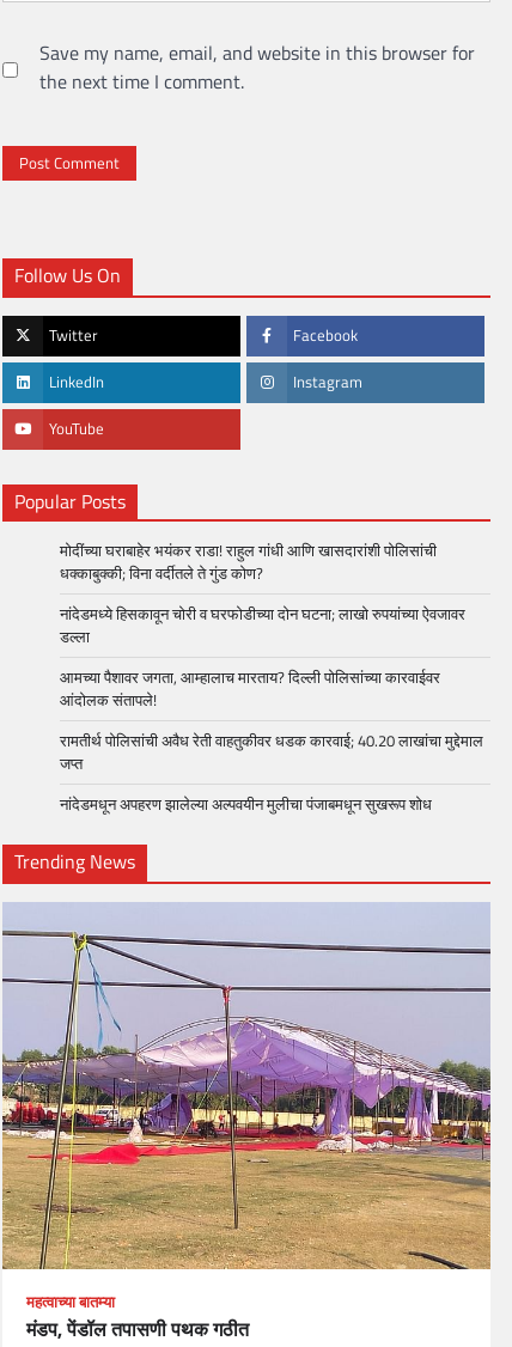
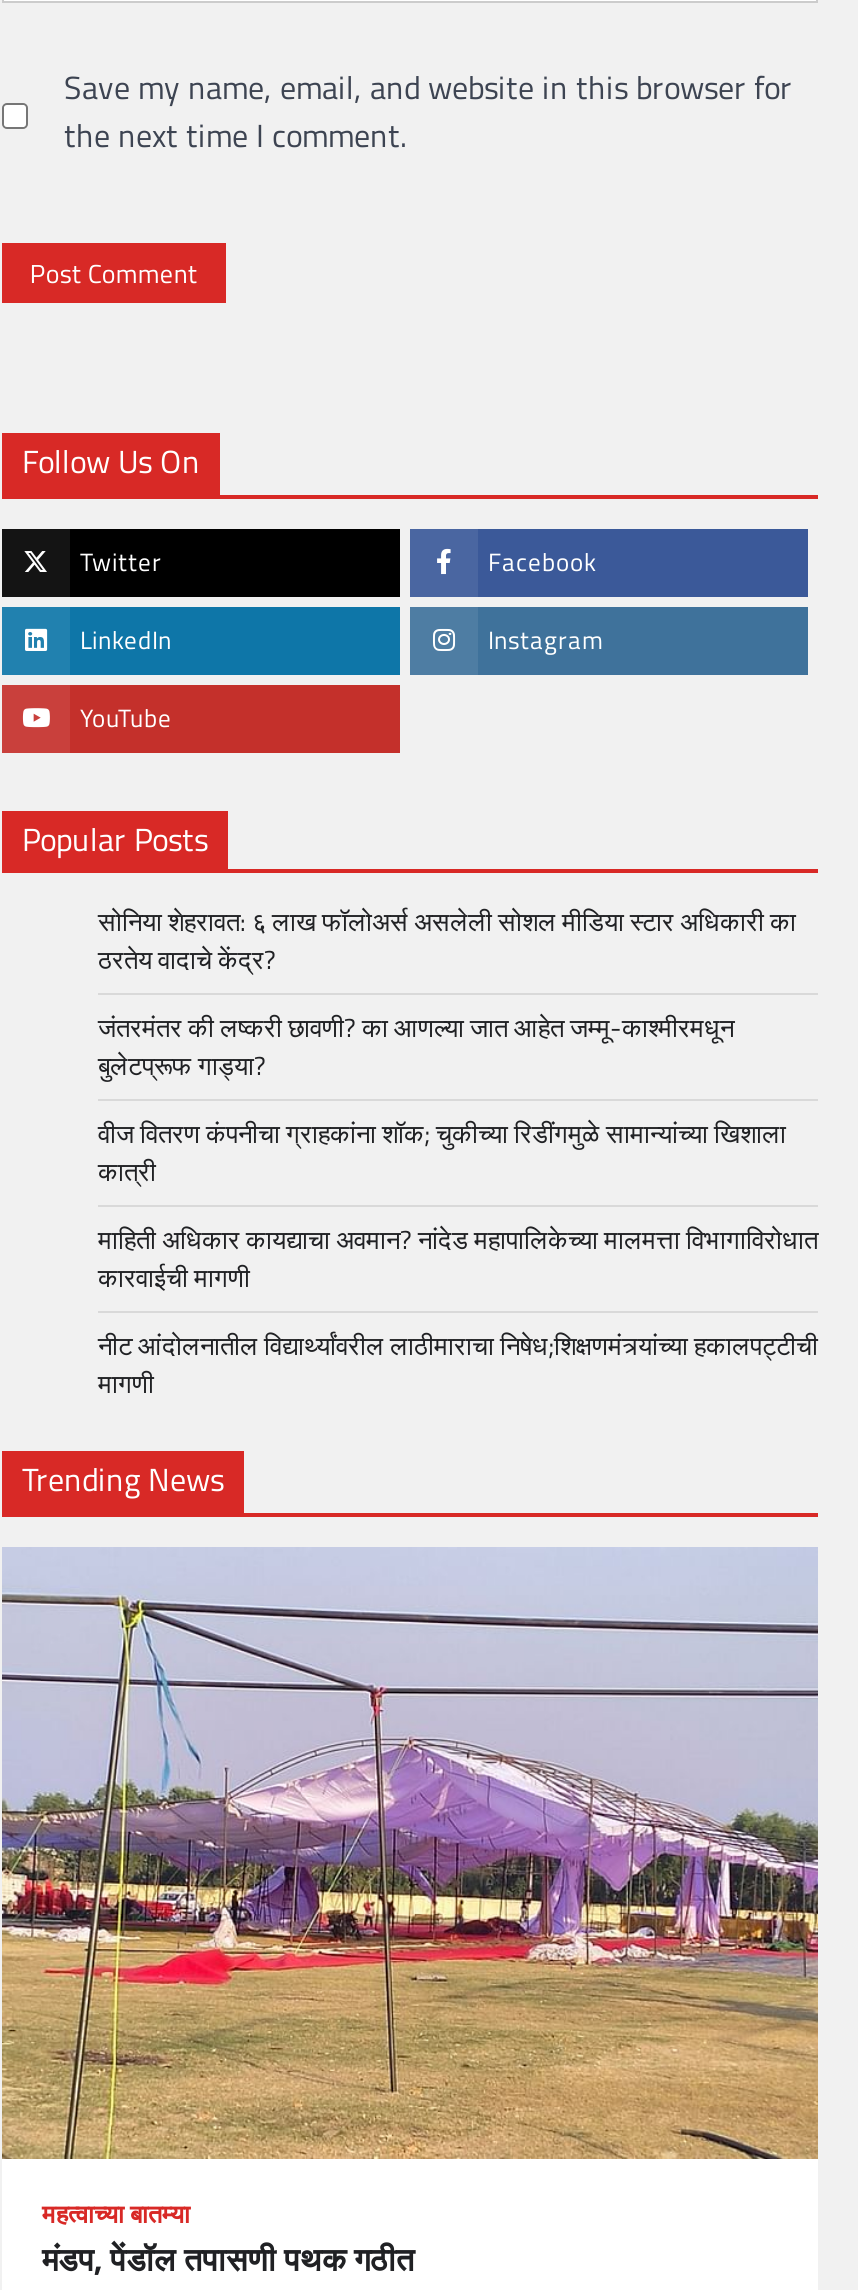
[60,538,437,585] मोदींच्या घराबाहेर भयंकर राडा! राहुल गांधी आणि खासदारांशी पोलिसांची | धक्काबुक्की; विना वर्दीतले ते गुंड कोण? -> [98,900,796,978] सोनिया शेहरावत: ६ लाख फॉलोअर्स असलेली सोशल मीडिया स्टार अधिकारी का | ठरतेय वादाचे केंद्र?
[60,602,465,648] नांदेडमध्ये हिसकावून चोरी व घरफोडीच्या दोन घटना; लाखो रुपयांच्या ऐवजावर | डल्ला -> [98,1006,734,1084] जंतरमंतर की लष्करी छावणी? का आणल्या जात आहेत जम्मू-काश्मीरमधून | बुलेटप्रूफ गाड्या?
[60,665,440,712] आमच्या पैशावर जगता, आम्हालाच मारताय? दिल्ली पोलिसांच्या कारवाईवर | आंदोलक संतापले! -> [98,1112,786,1190] वीज वितरण कंपनीचा ग्राहकांना शॉक; चुकीच्या रिडींगमुळे सामान्यांच्या खिशाला | कात्री
[60,729,483,775] रामतीर्थ पोलिसांची अवैध रेती वाहतुकीवर धडक कारवाई; 40.20 लाखांचा मुद्देमाल | जप्त -> [98,1218,818,1296] माहिती अधिकार कायद्याचा अवमान? नांदेड महापालिकेच्या मालमत्ता विभागाविरोधात | कारवाईची मागणी
[60,792,432,816] नांदेडमधून अपहरण झालेल्या अल्पवयीन मुलीचा पंजाबमधून सुखरूप शोध -> [98,1324,818,1402] नीट आंदोलनातील विद्यार्थ्यांवरील लाठीमाराचा निषेध;शिक्षणमंत्र्यांच्या हकालपट्टीची | मागणी

